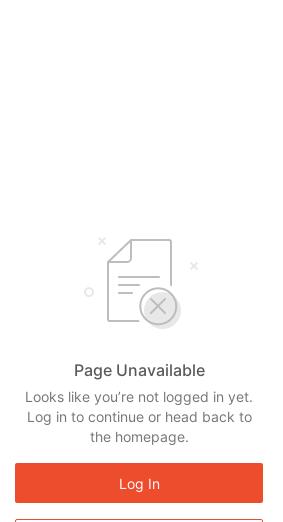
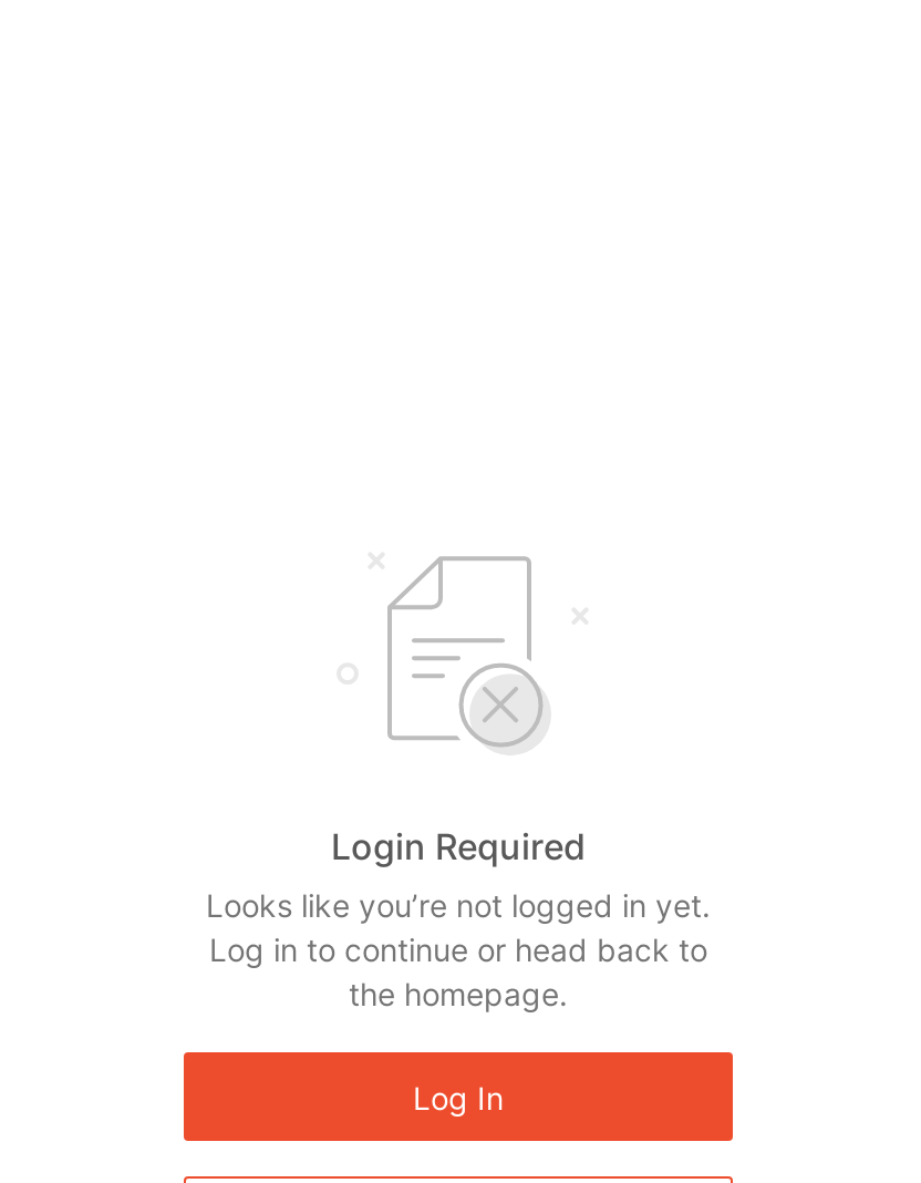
[73,360,204,380] Page Unavailable -> [331,824,586,868] Login Required

